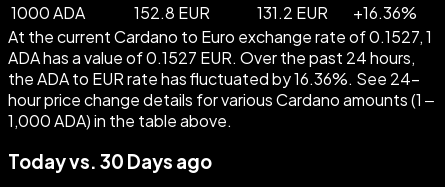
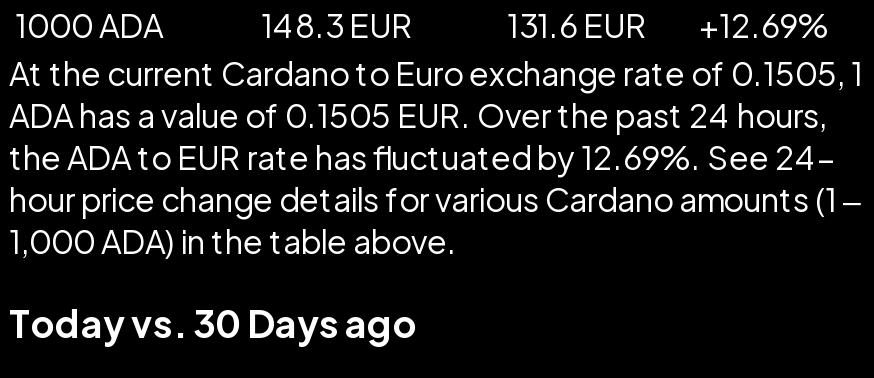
[134,2,210,23] 152.8 EUR -> [261,4,413,46] 148.3 EUR
[257,2,328,23] 131.2 EUR -> [507,4,647,46] 131.6 EUR
[353,2,417,23] +16.36% -> [699,4,829,46] +12.69%
[8,26,432,47] At the current Cardano to Euro exchange rate of 0.1527, 1 -> [9,52,863,94] At the current Cardano to Euro exchange rate of 0.1505, 1
[8,47,415,68] ADA has a value of 0.1527 EUR. Over the past 24 hours, -> [9,94,827,136] ADA has a value of 0.1505 EUR. Over the past 24 hours,
[8,68,420,89] the ADA to EUR rate has fluctuated by 16.36%. See 24- -> [9,136,835,178] the ADA to EUR rate has fluctuated by 12.69%. See 24-

